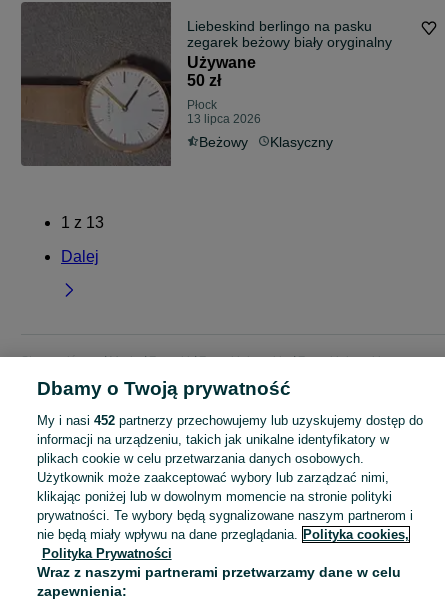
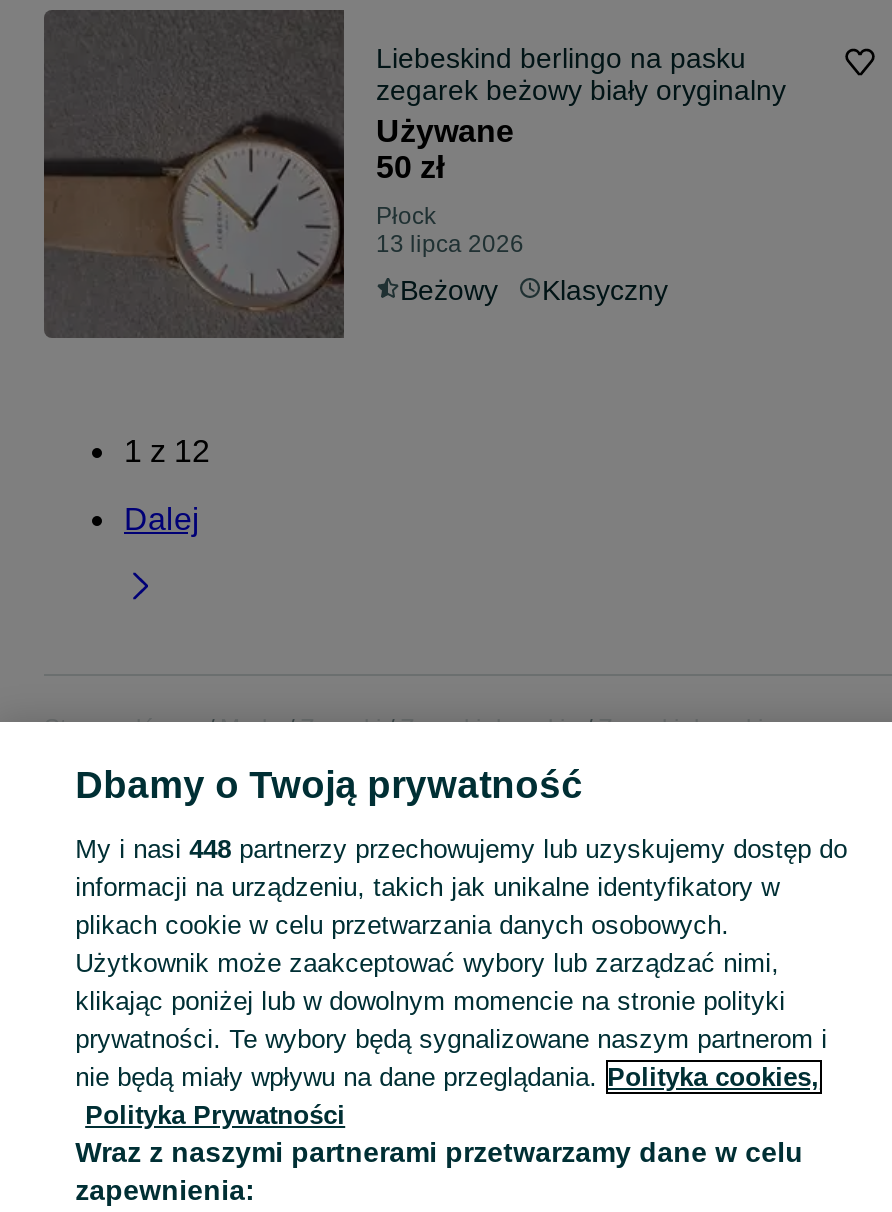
[61,214,104,231] 1 z 13 -> [124,435,210,469] 1 z 12
[37,413,423,428] My i nasi 452 partnerzy przechowujemy lub uzyskujemy dostęp do -> [75,834,847,864] My i nasi 448 partnerzy przechowujemy lub uzyskujemy dostęp do

